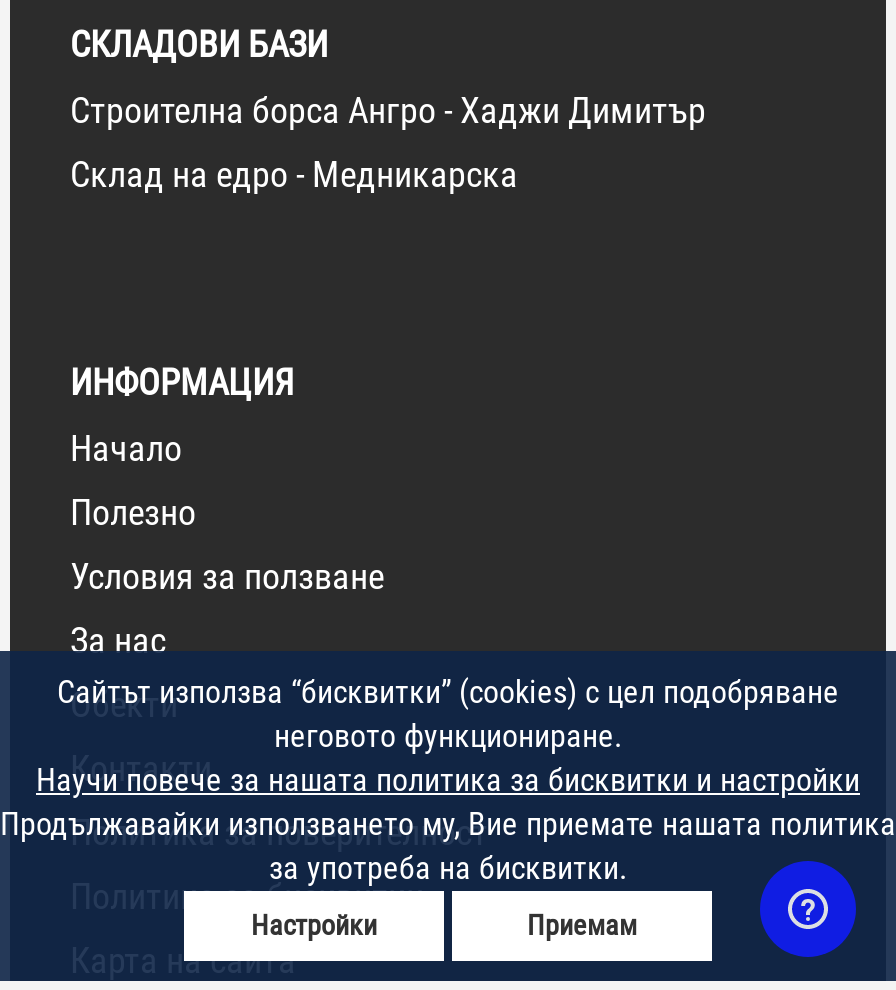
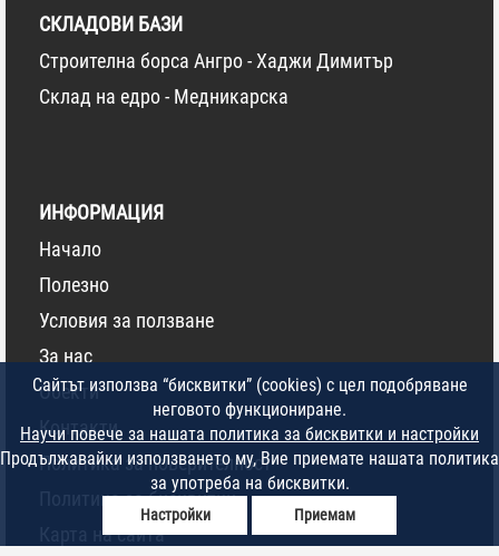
[758,859,858,959] [image] -> none

